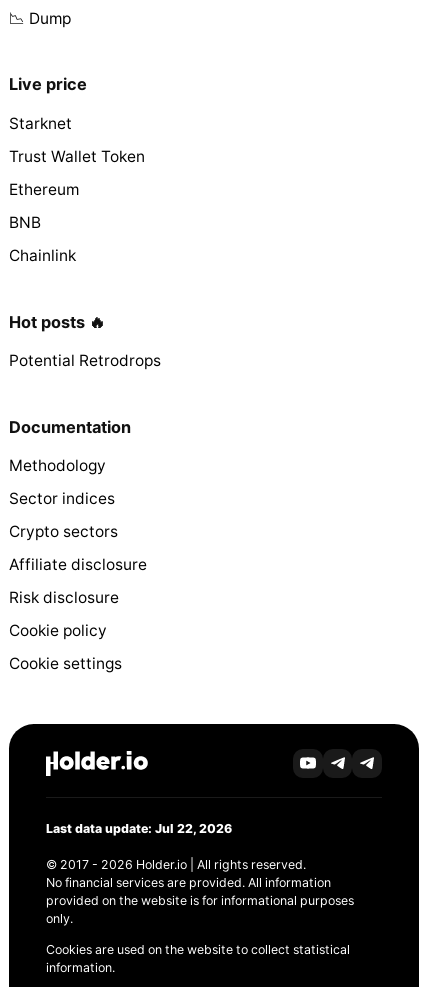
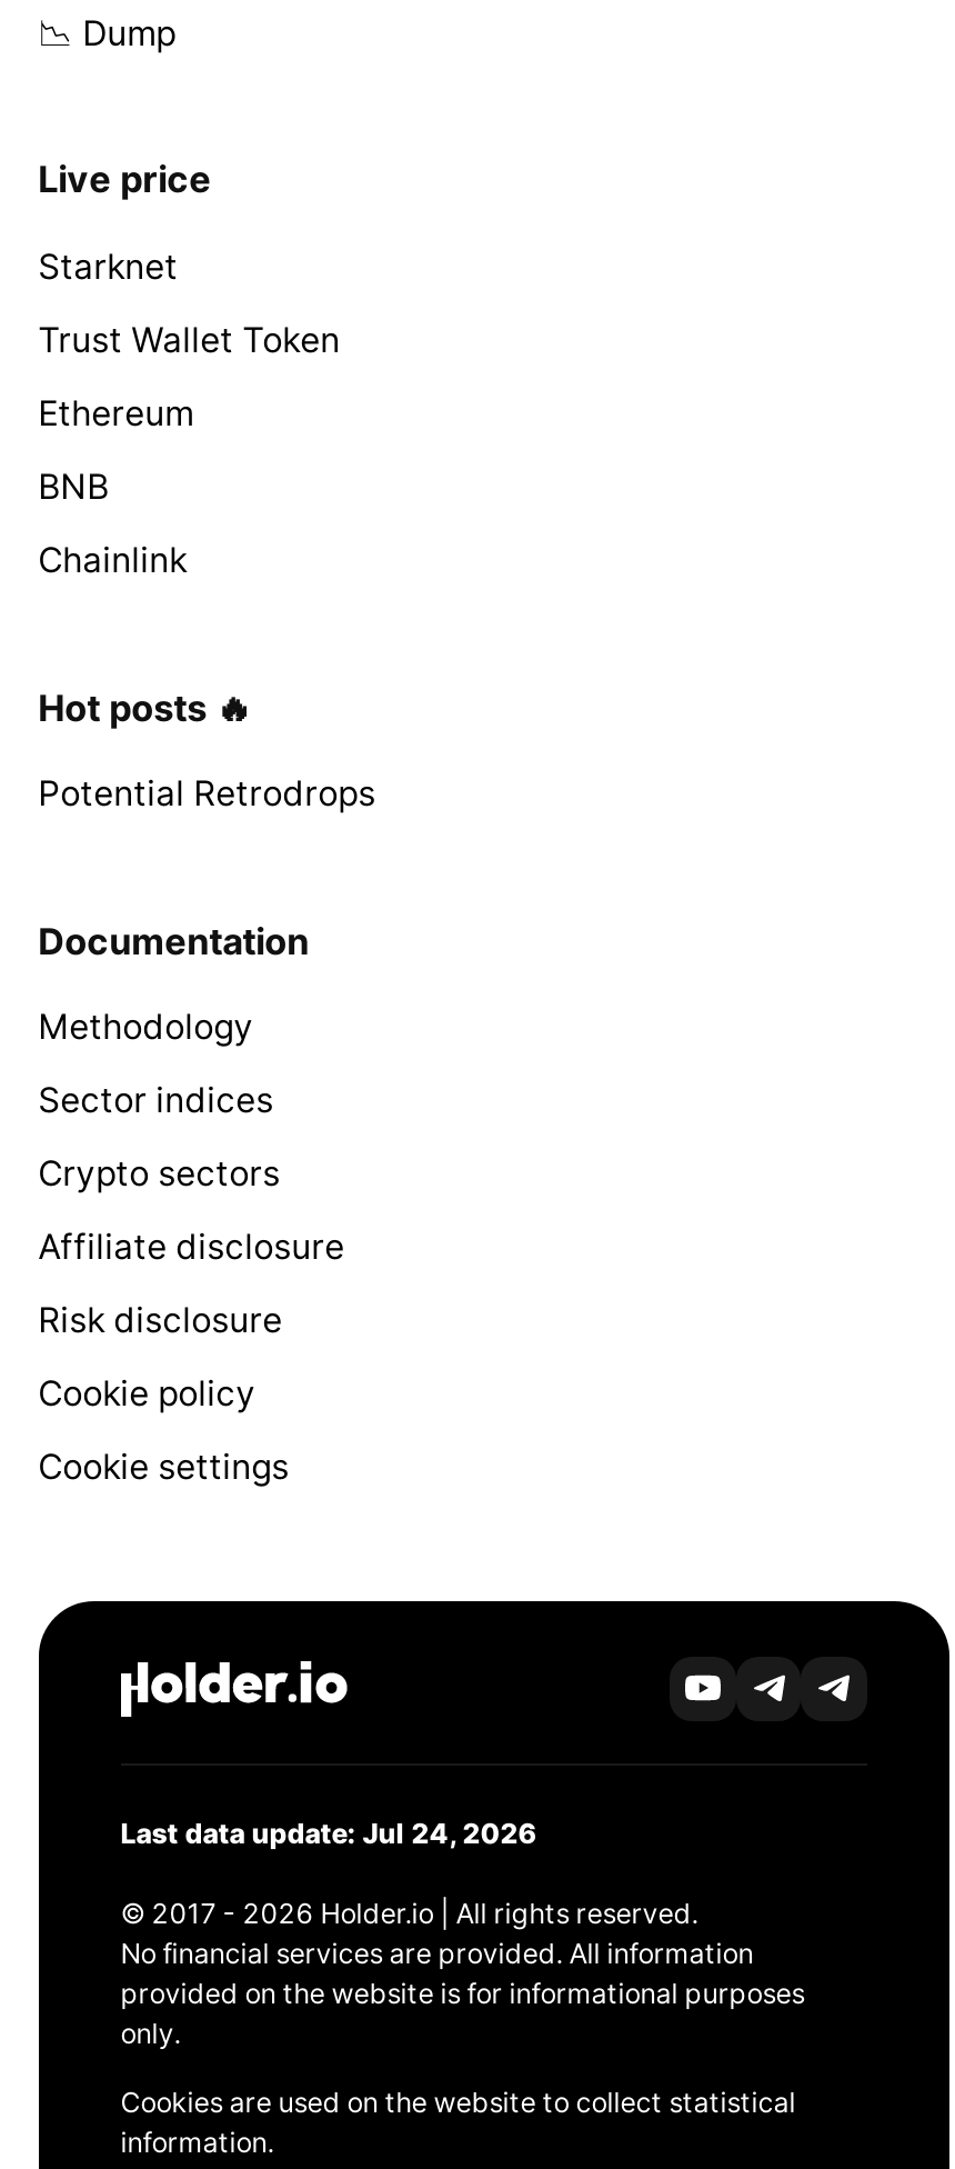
[46,821,232,836] Last data update: Jul 22, 2026 -> [121,1817,536,1851] Last data update: Jul 24, 2026

